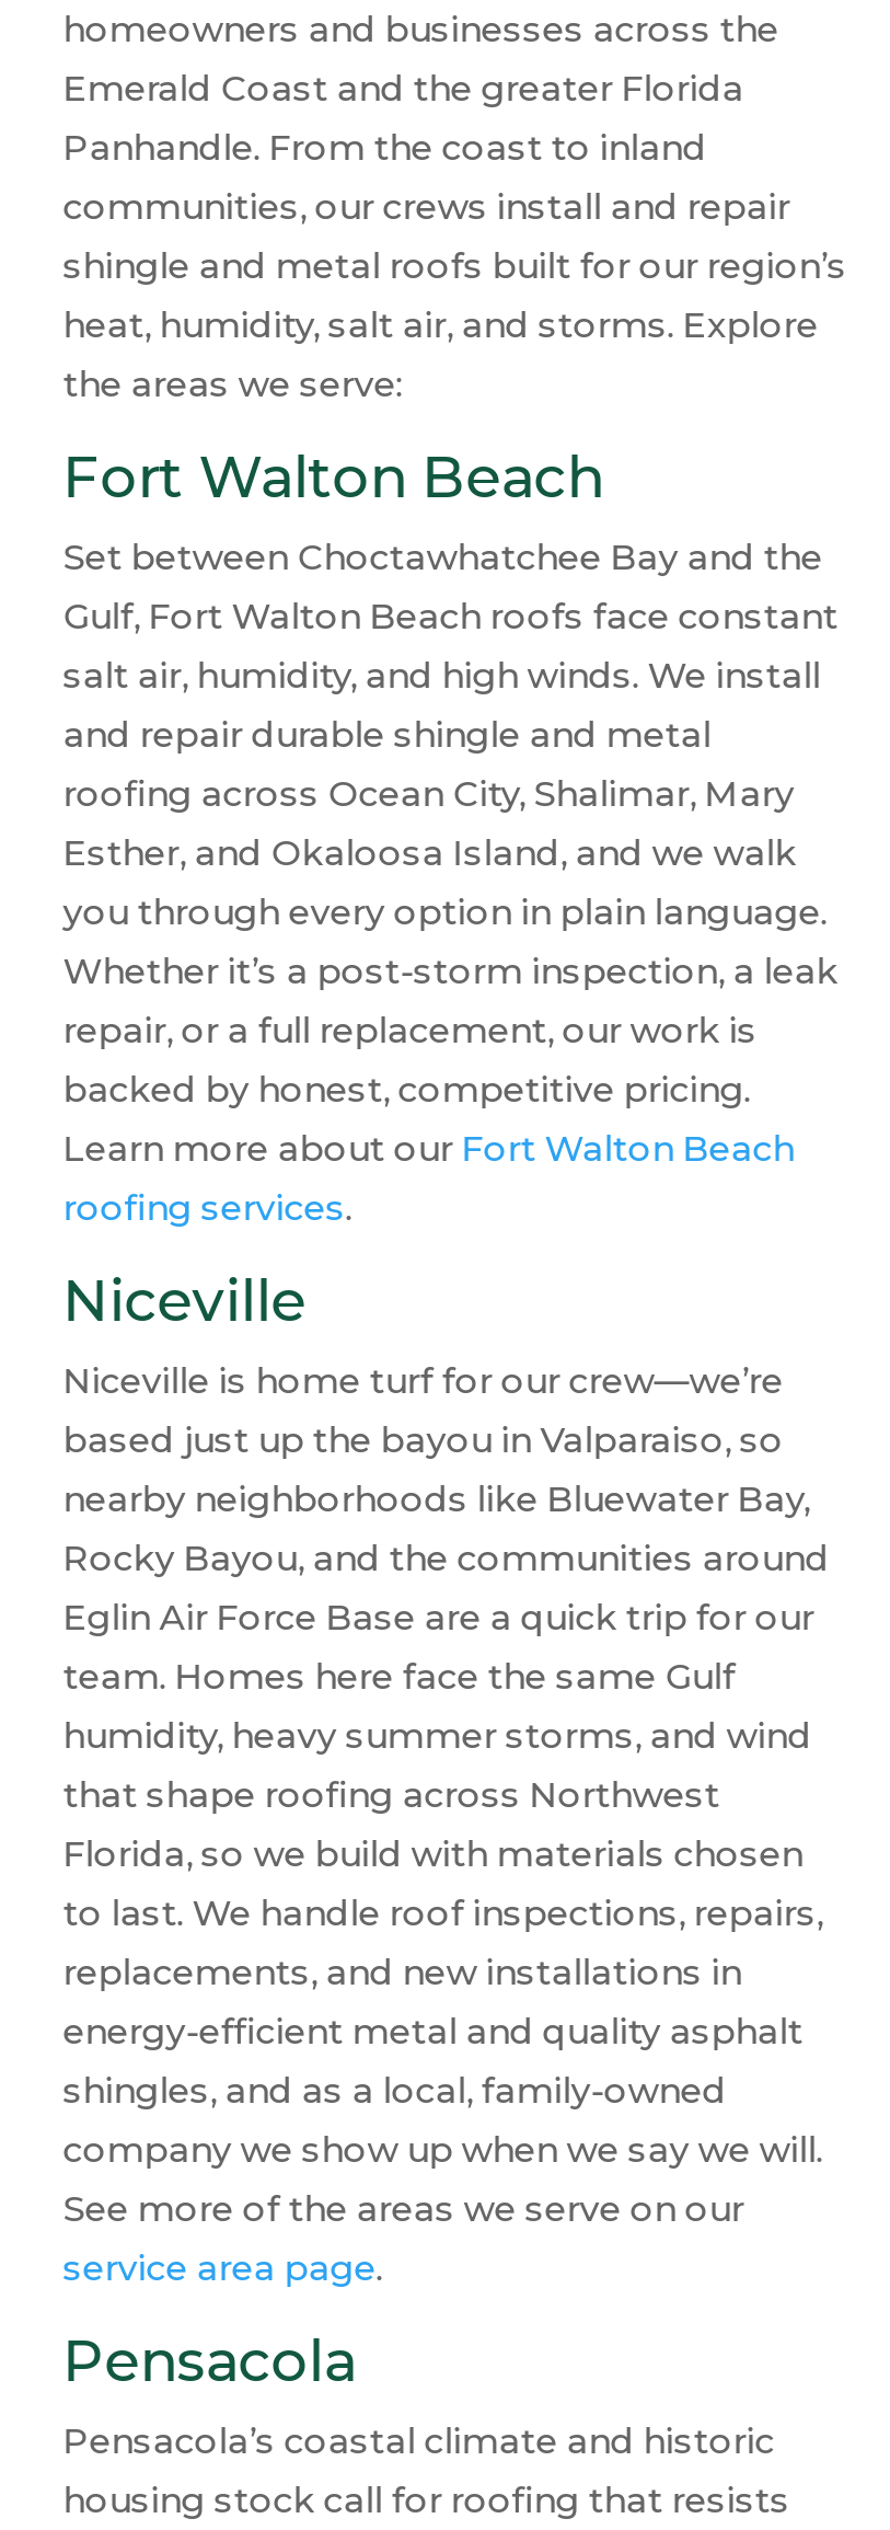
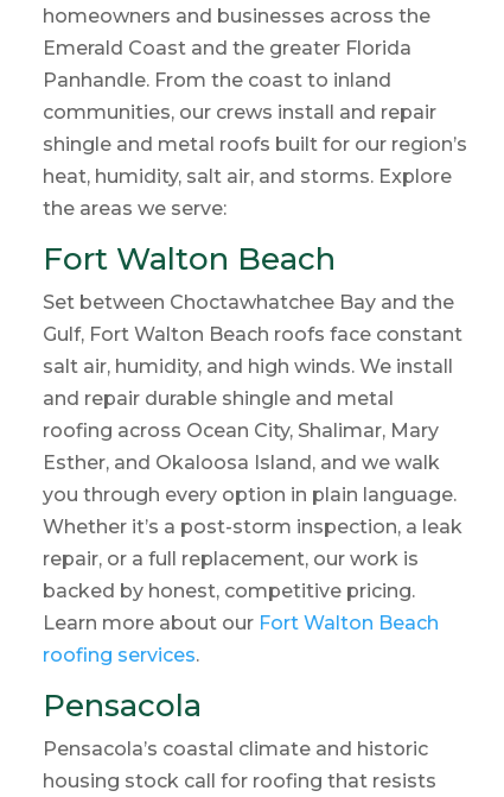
[63,1267,829,2290] Niceville | Niceville is home turf for our crew—we’re | based just up the bayou in Valparaiso, so | nearby neighborhoods like Bluewater Bay, | Rocky Bayou, and the communities around | Eglin Air Force Base are a quick trip for our | team. Homes here face the same Gulf | humidity, heavy summer storms, and wind | that shape roofing across Northwest | Florida, so we build with materials chosen | to last. We handle roof inspections, repairs, | replacements, and new installations in | energy-efficient metal and quality asphalt | shingles, and as a local, family-owned | company we show up when we say we will. | See more of the areas we serve on our | service area page. -> none

